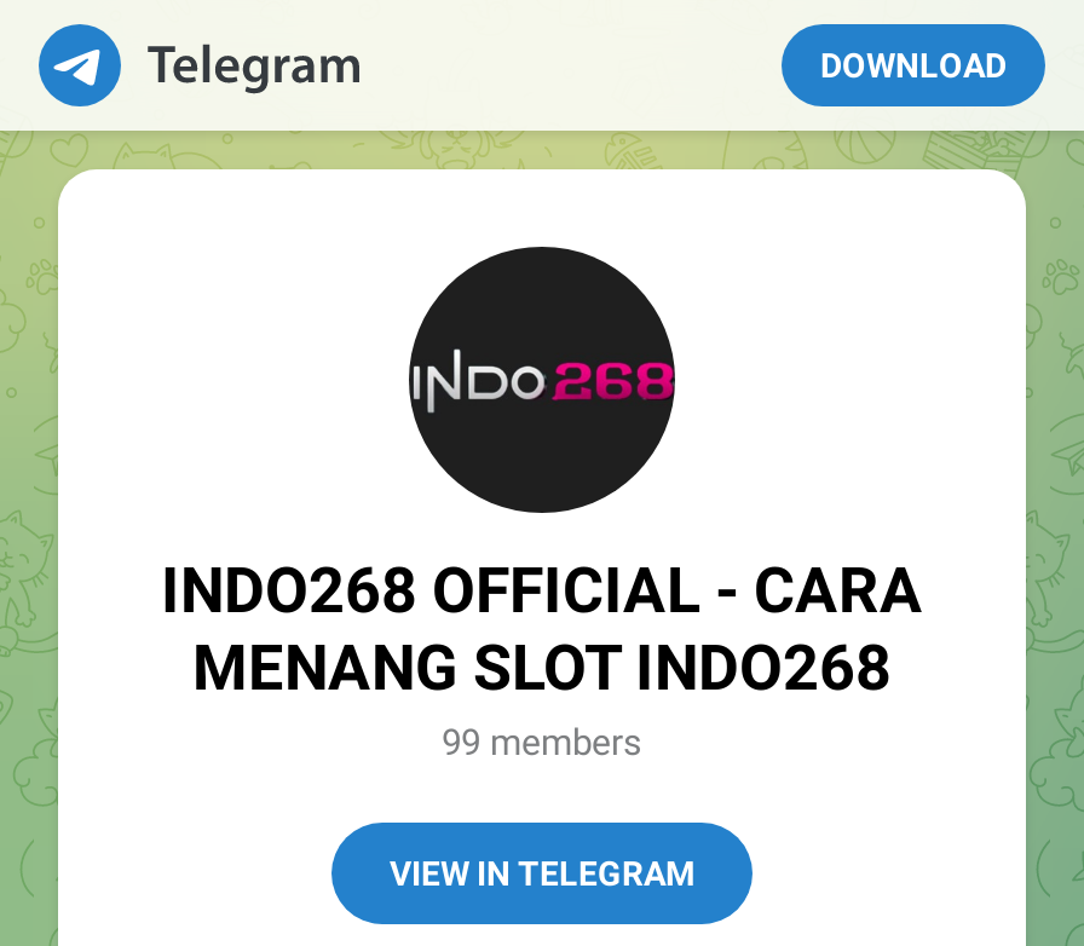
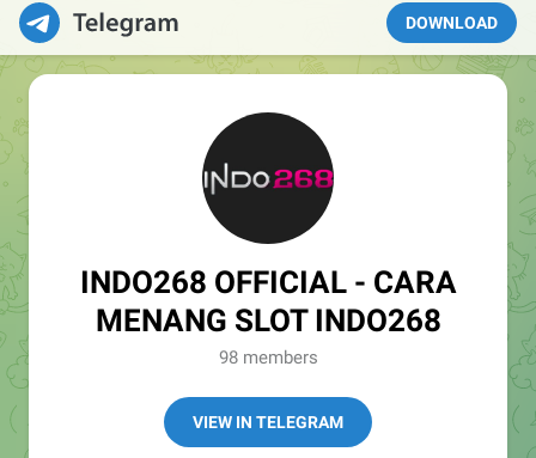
[442,721,642,765] 99 members -> [218,347,318,368] 98 members

